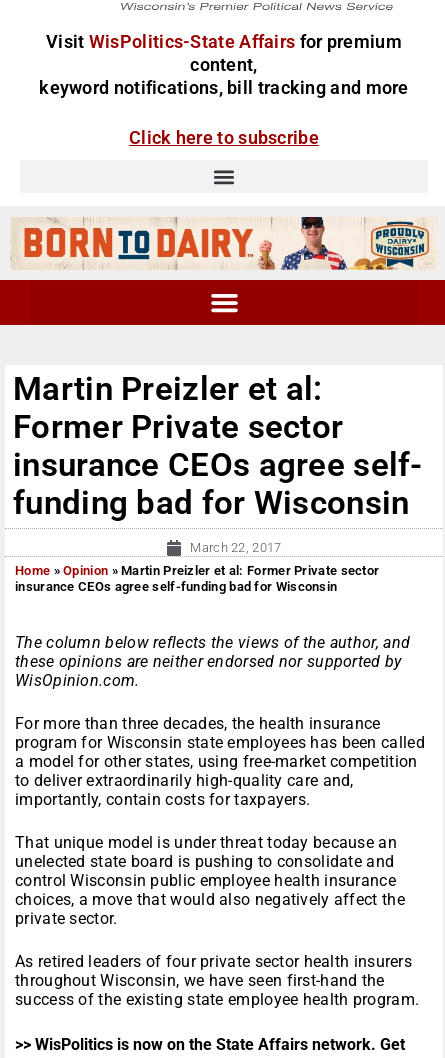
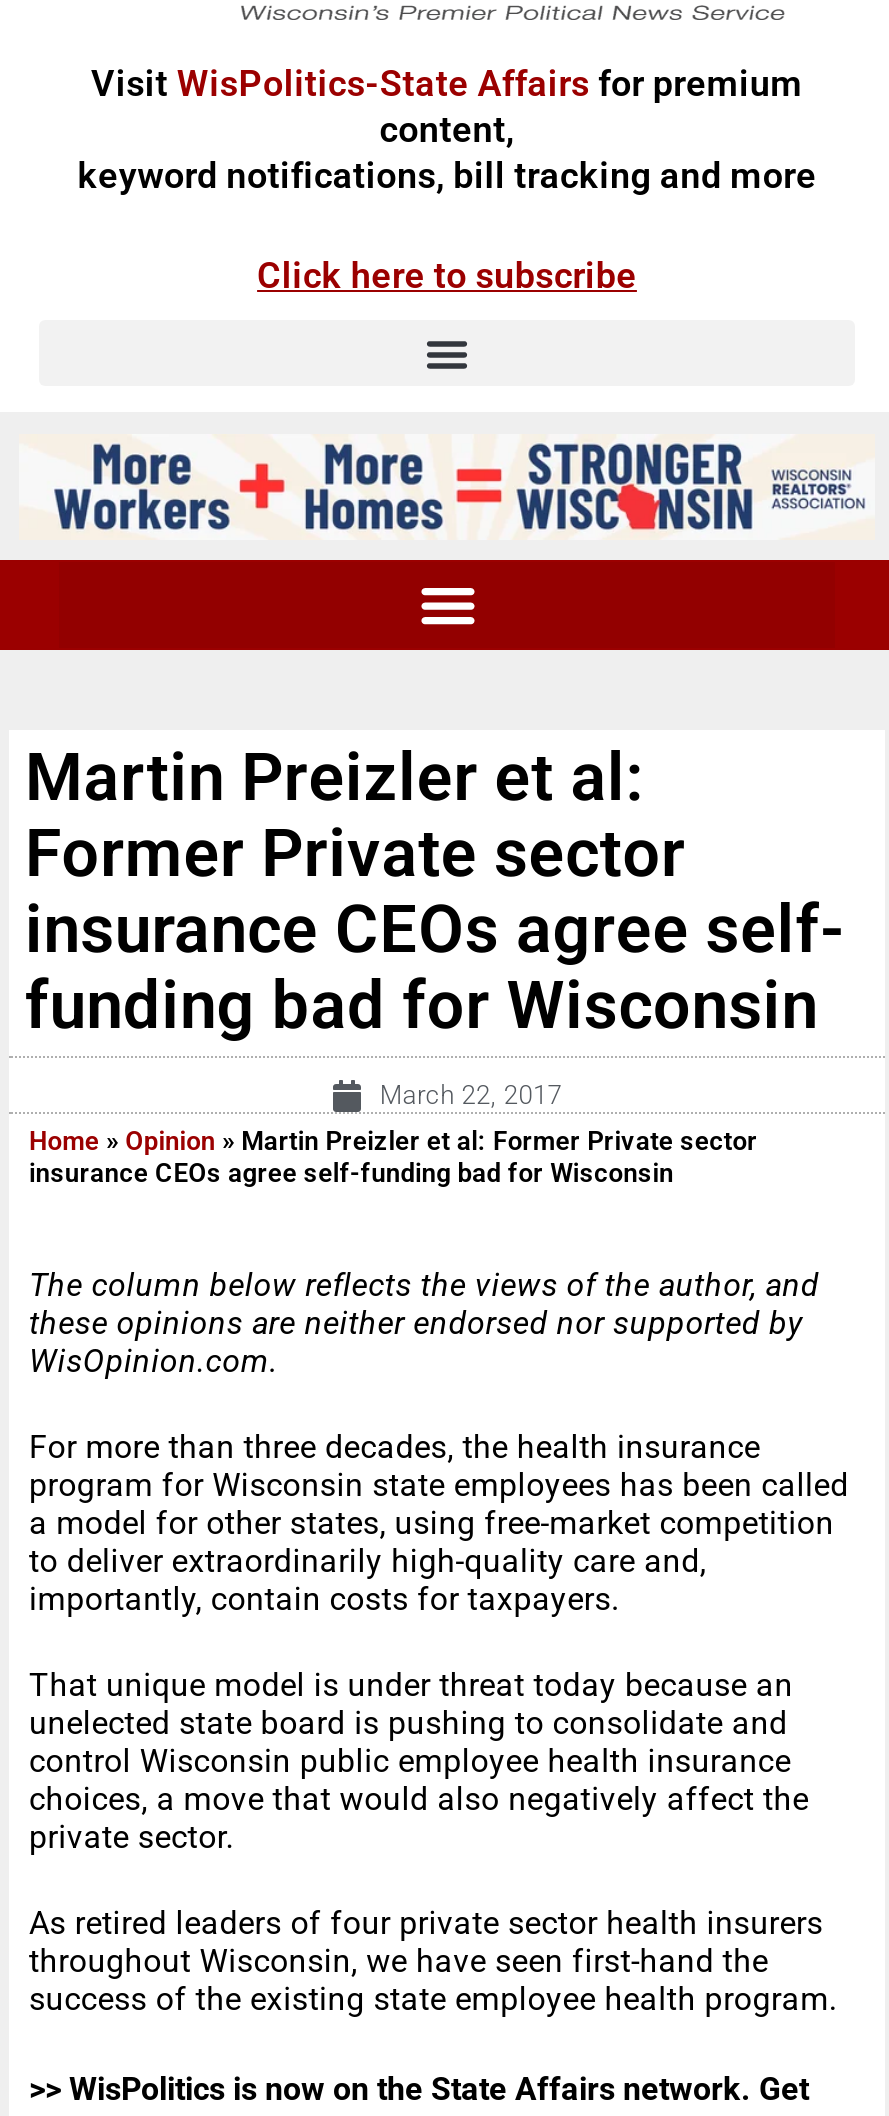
[11,216,432,271] [image] -> [21,434,867,540] [image]

